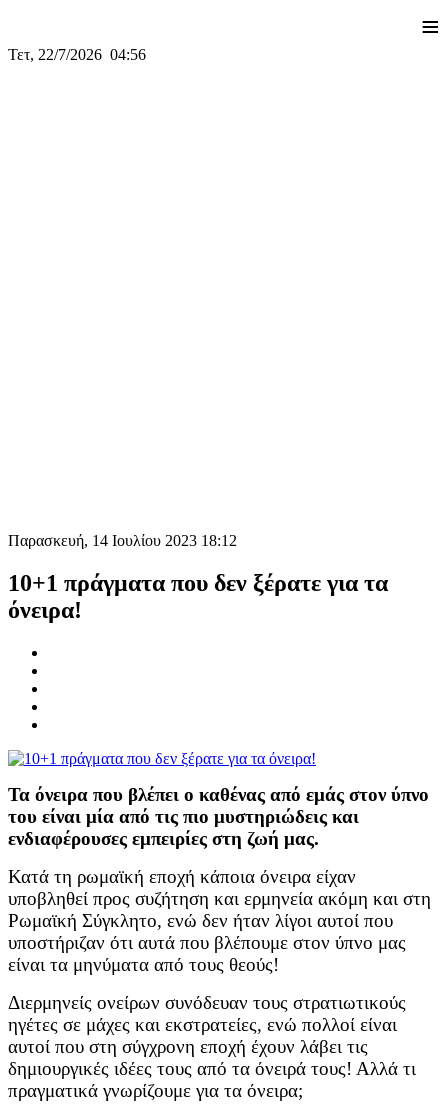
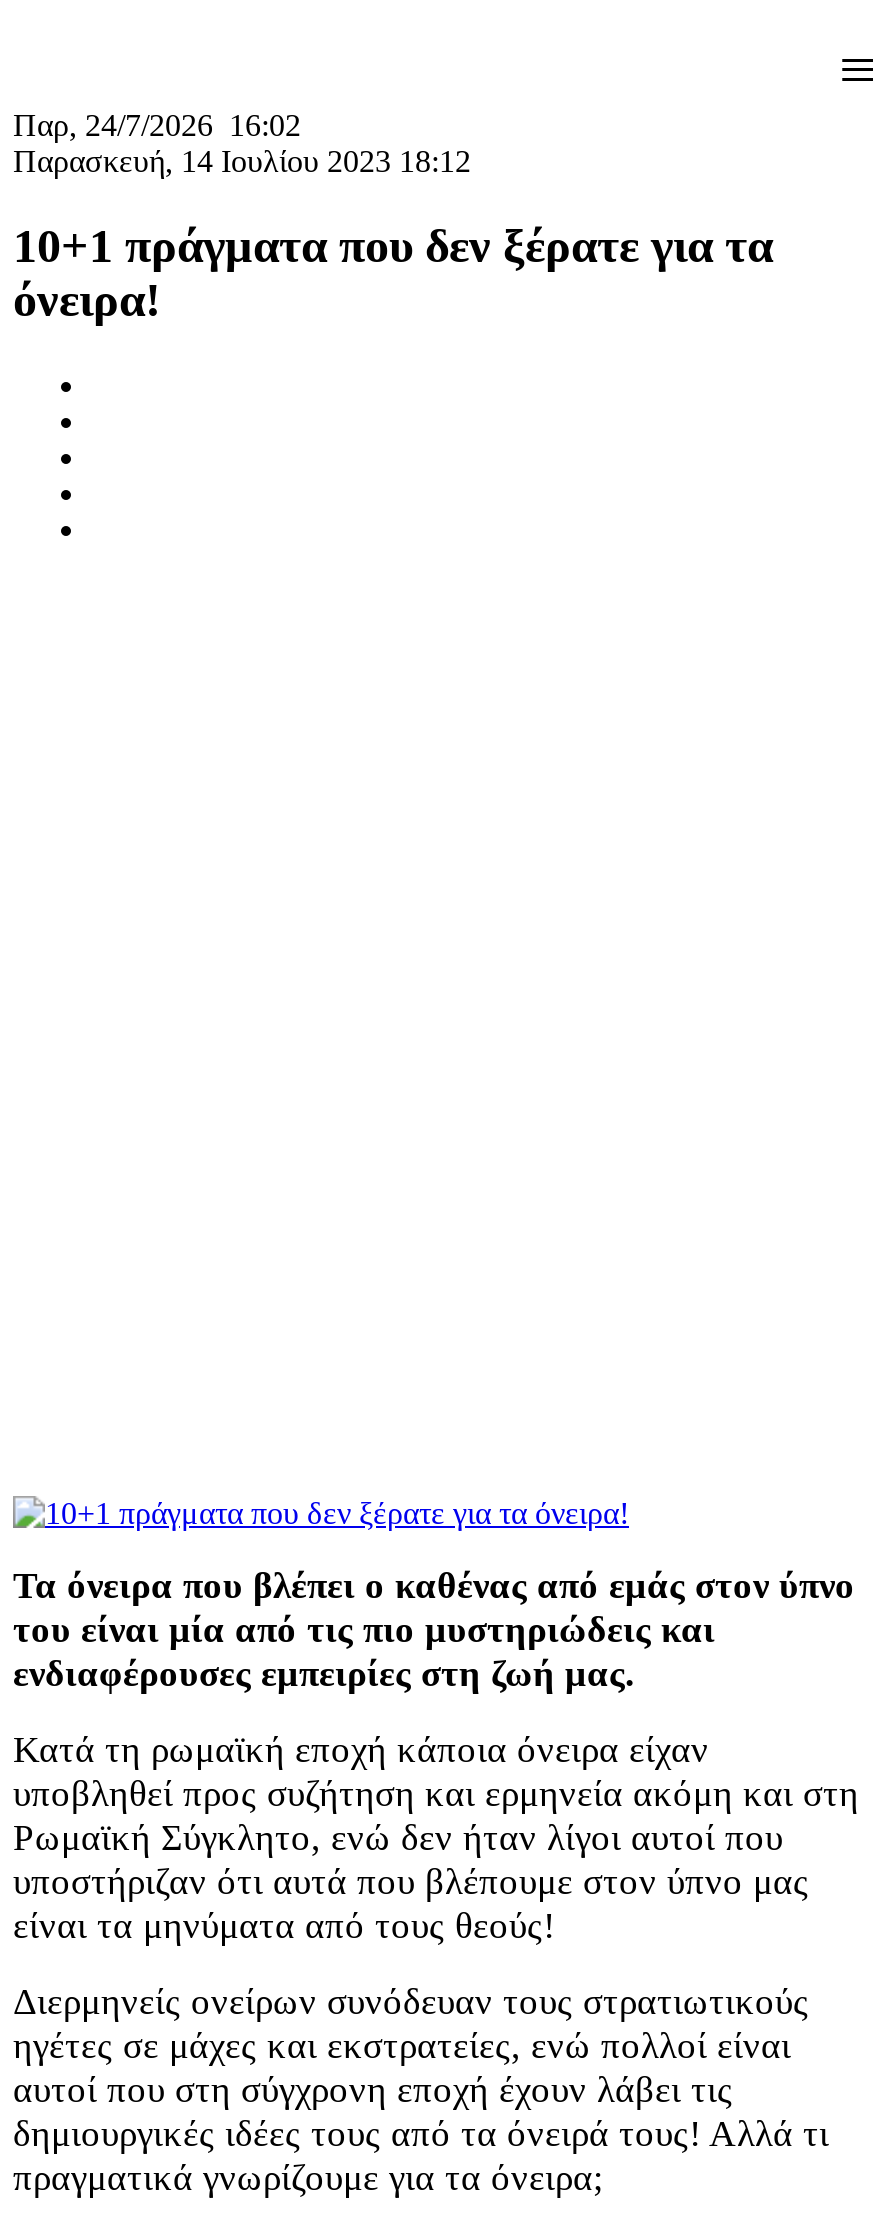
[8,46,150,63] Τετ, 22/7/2026 04:56 -> [13,108,309,142] Παρ, 24/7/2026 16:02
moved [8,532,237,623] -> [13,144,471,326]: Παρασκευή, 14 Ιουλίου 2023 18:12 | όνειρα!

